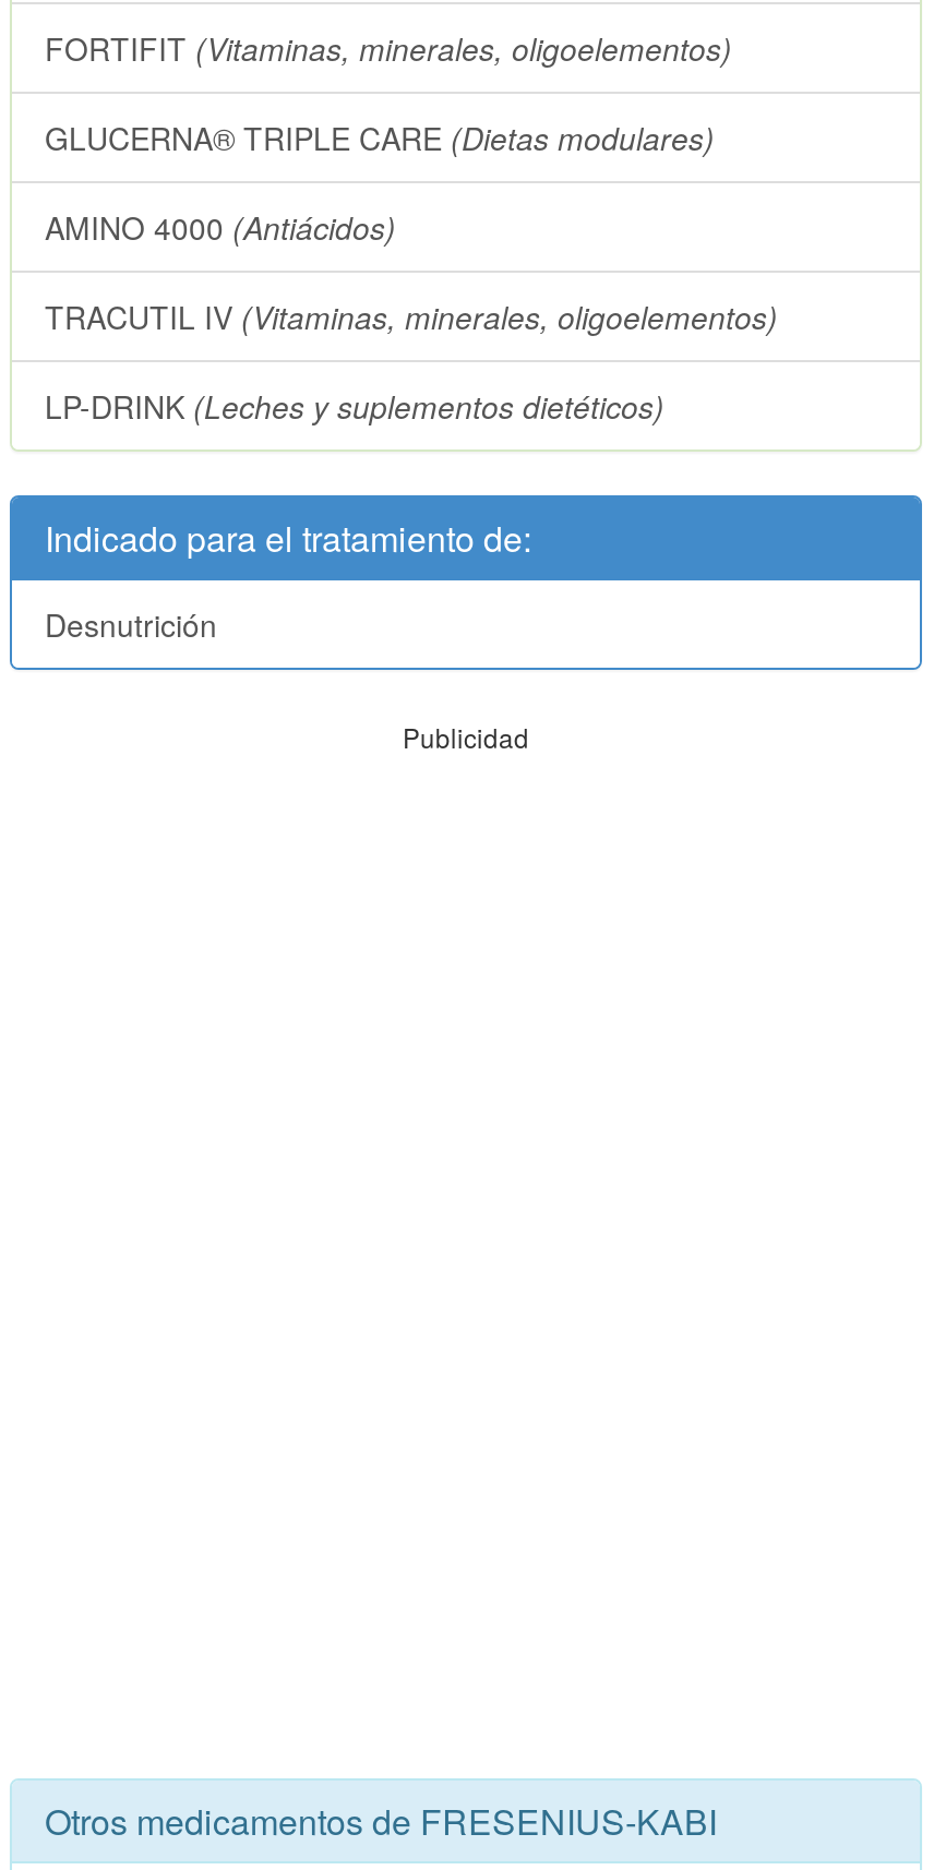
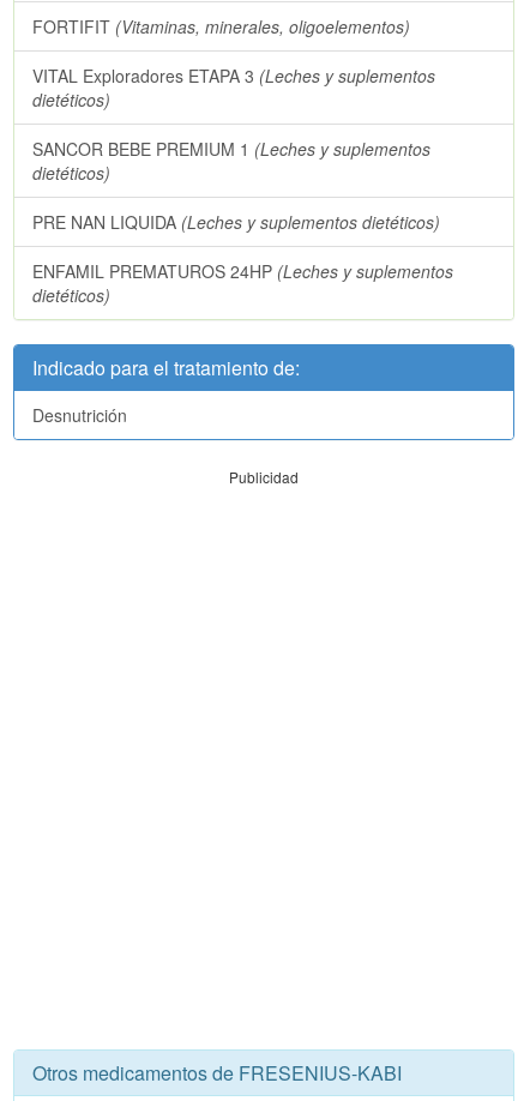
[45,116,715,159] GLUCERNA® TRIPLE CARE (Dietas modulares) -> [32,64,435,112] VITAL Exploradores ETAPA 3 (Leches y suplementos | dietéticos)
[45,205,396,249] AMINO 4000 (Antiácidos) -> [32,137,430,185] SANCOR BEBE PREMIUM 1 (Leches y suplementos | dietéticos)
[45,295,778,338] TRACUTIL IV (Vitaminas, minerales, oligoelementos) -> [32,210,440,234] PRE NAN LIQUIDA (Leches y suplementos dietéticos)
[45,384,664,428] LP-DRINK (Leches y suplementos dietéticos) -> [32,259,453,307] ENFAMIL PREMATUROS 24HP (Leches y suplementos | dietéticos)

